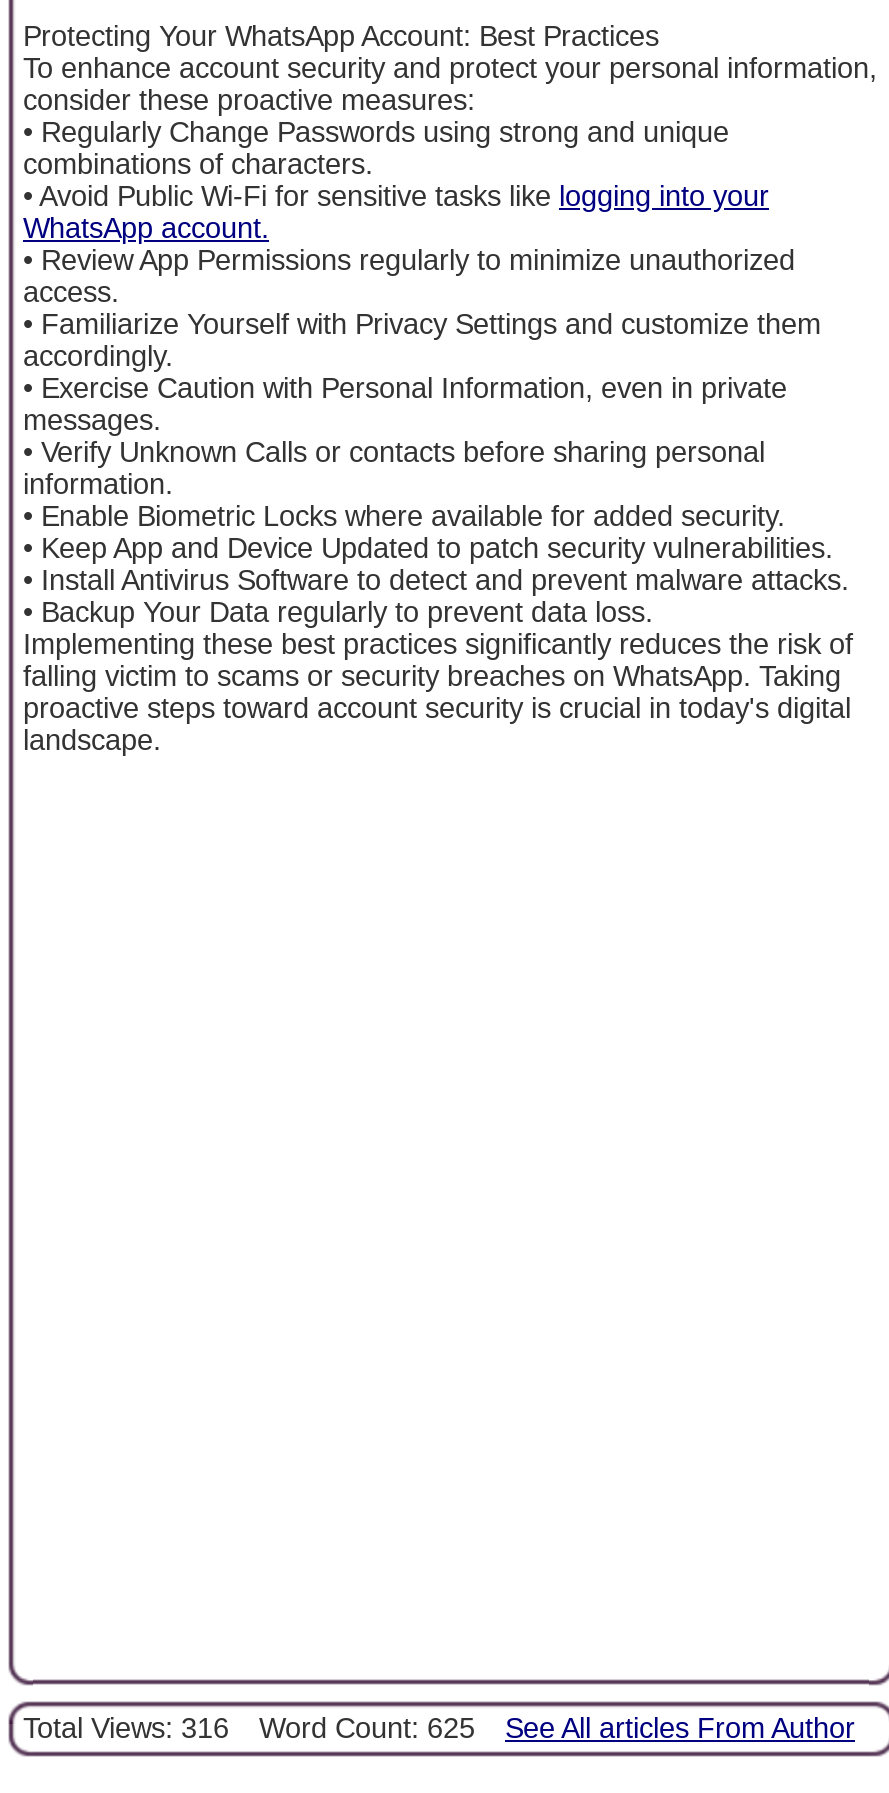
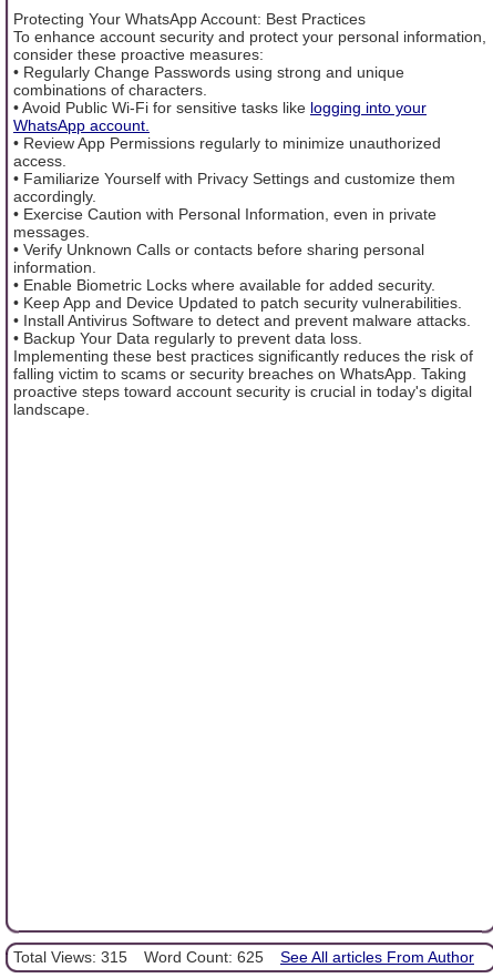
[23,1711,855,1743] Total Views: 316 Word Count: 625 See All articles From Author -> [13,948,474,965] Total Views: 315 Word Count: 625 See All articles From Author

